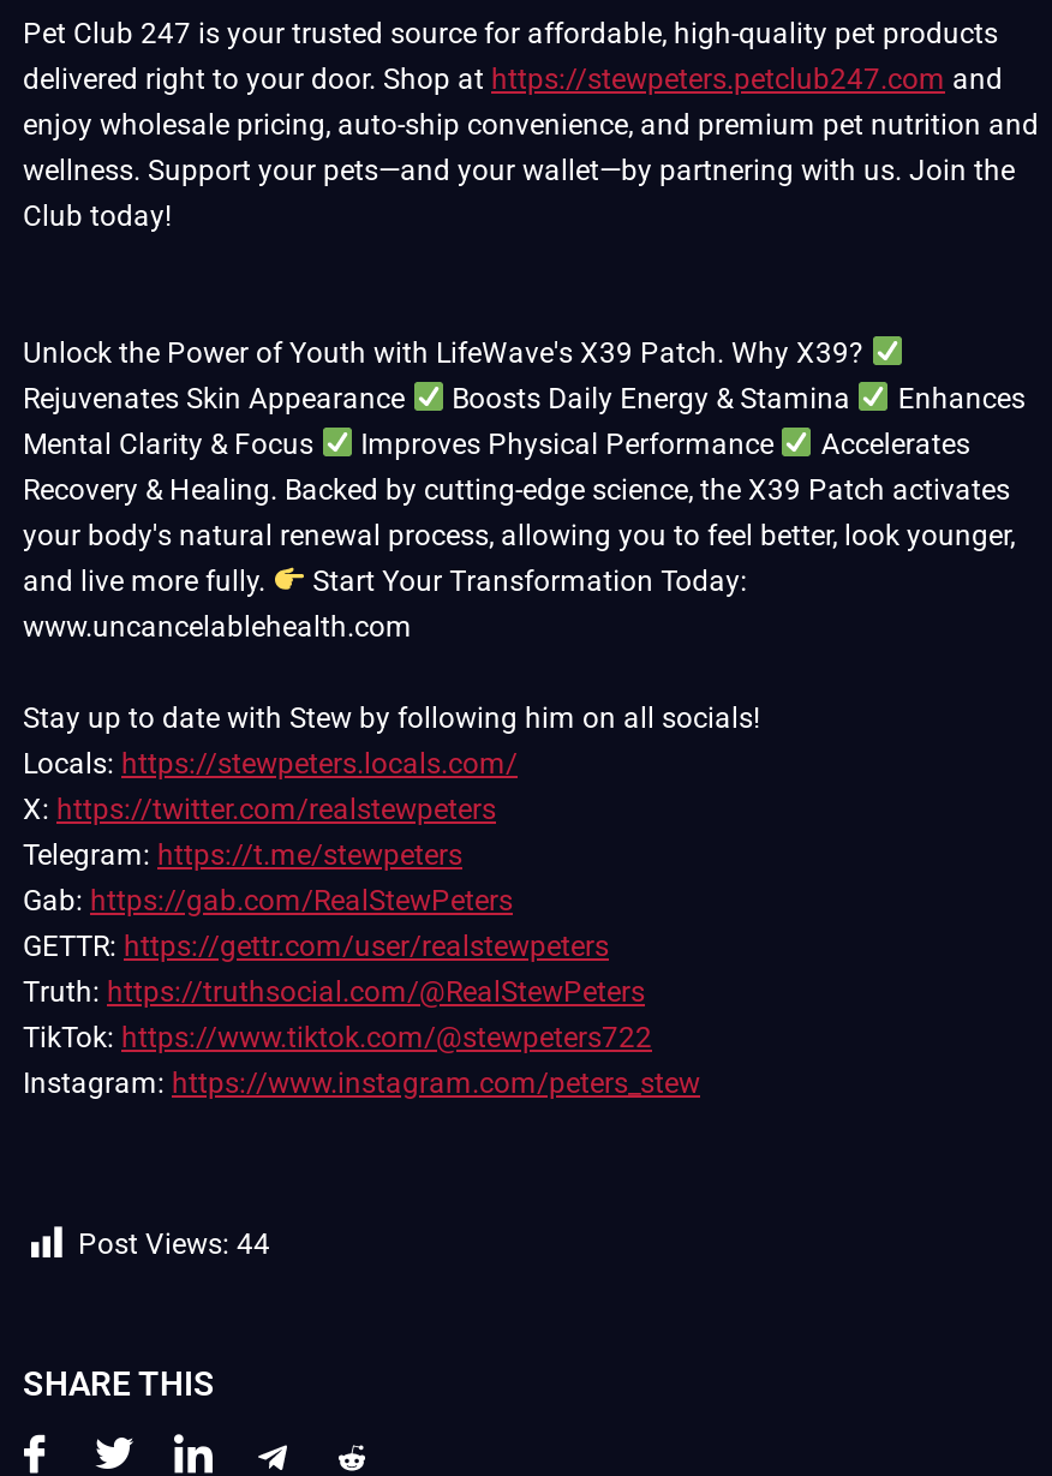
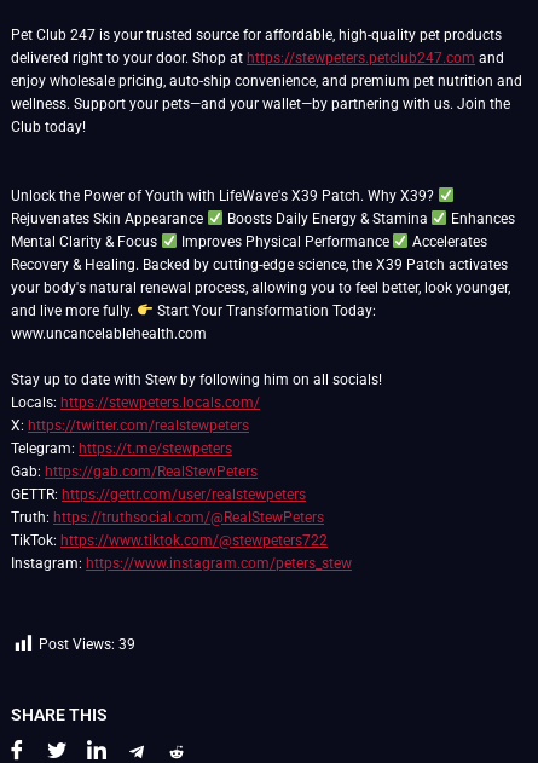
[78,1228,270,1262] Post Views: 44 -> [39,636,135,653] Post Views: 39

